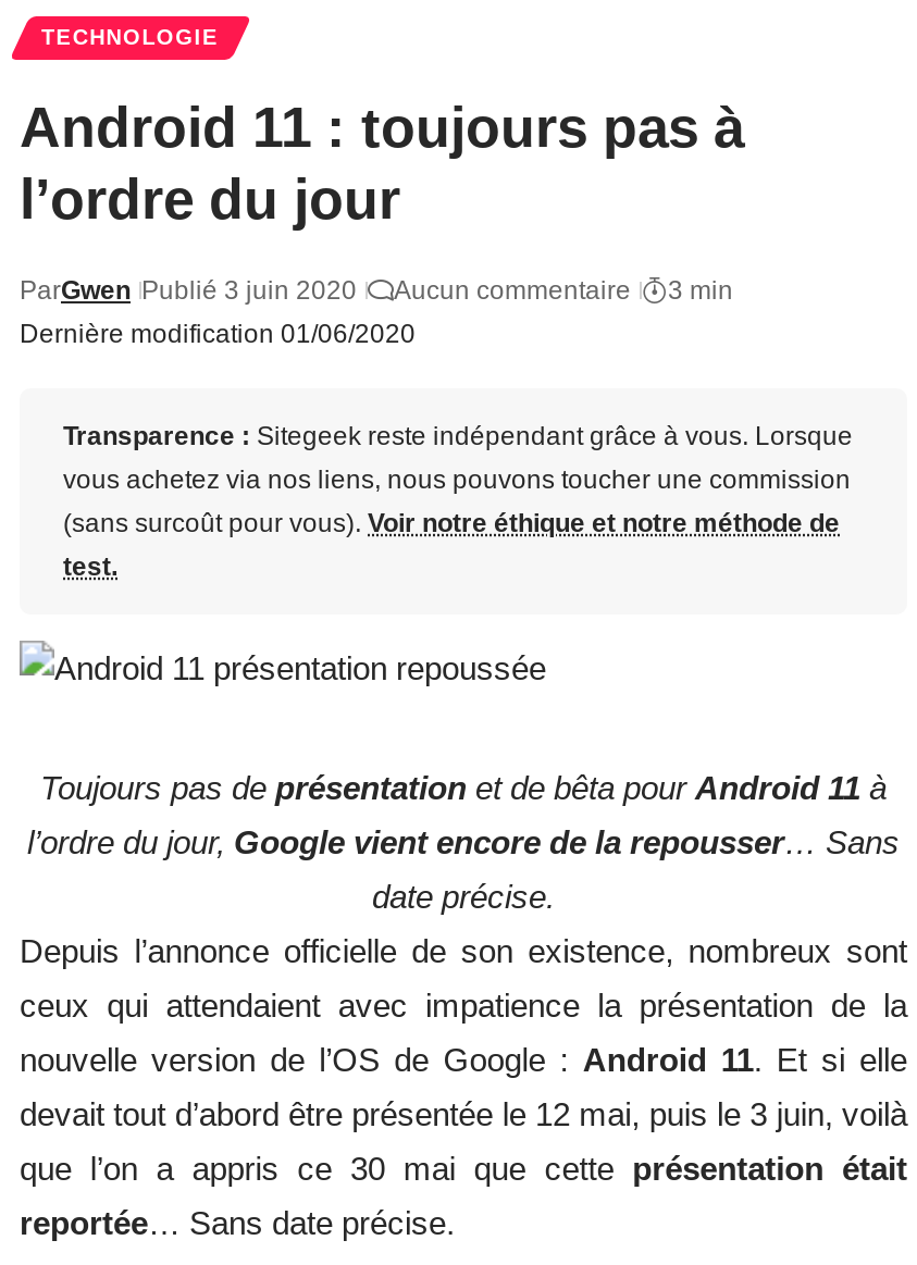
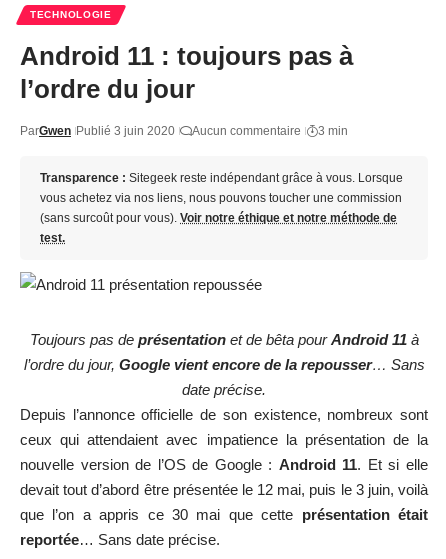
[20,319,416,349] Dernière modification 01/06/2020 -> none

